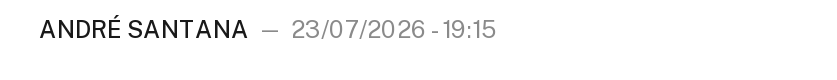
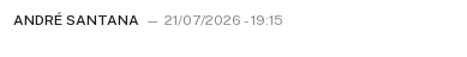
[39,15,497,43] ANDRÉ SANTANA 23/07/2026 - 19:15 -> [13,11,283,28] ANDRÉ SANTANA 21/07/2026 - 19:15

